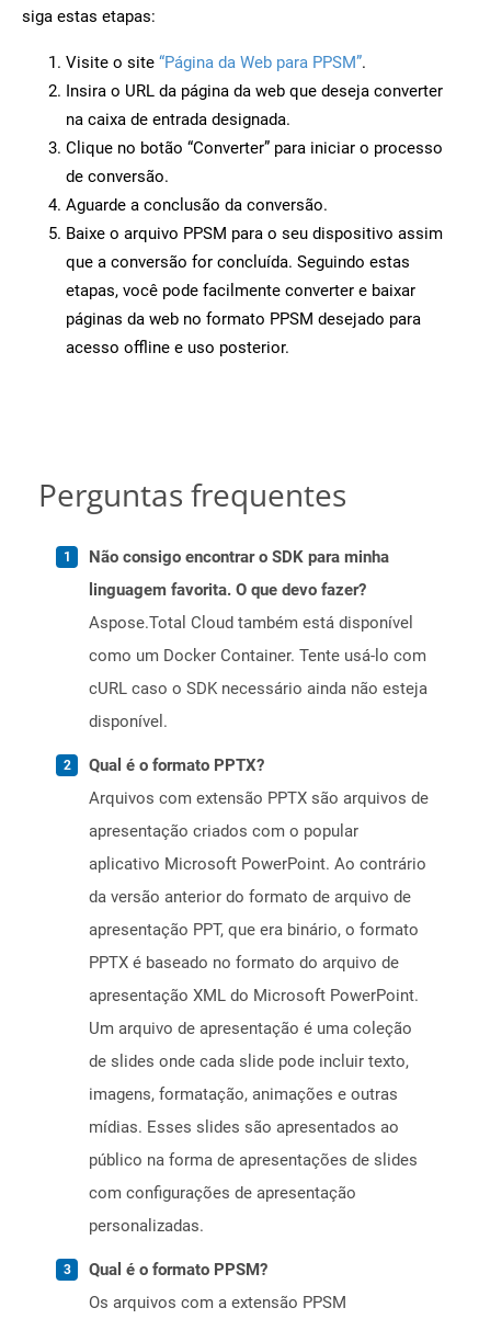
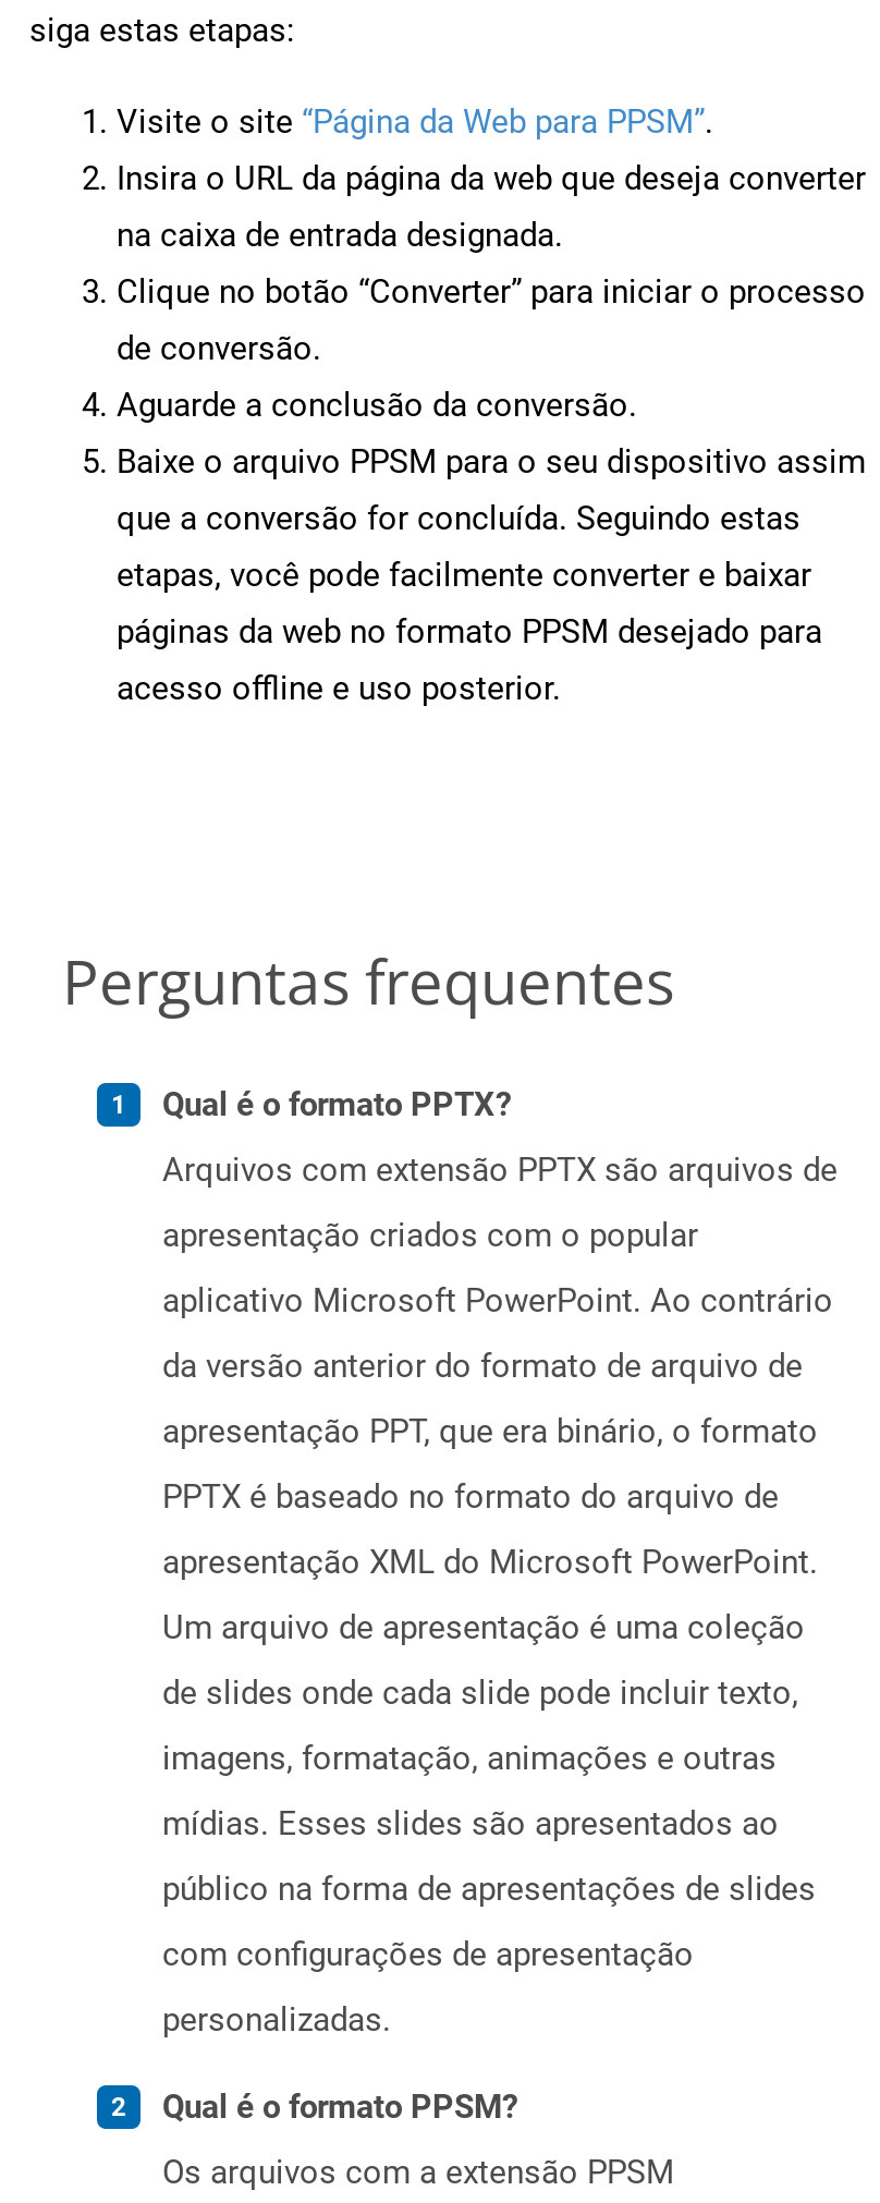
[89,547,427,732] Não consigo encontrar o SDK para minha | linguagem favorita. O que devo fazer? | Aspose.Total Cloud também está disponível | como um Docker Container. Tente usá-lo com | cURL caso o SDK necessário ainda não esteja | disponível. -> none

